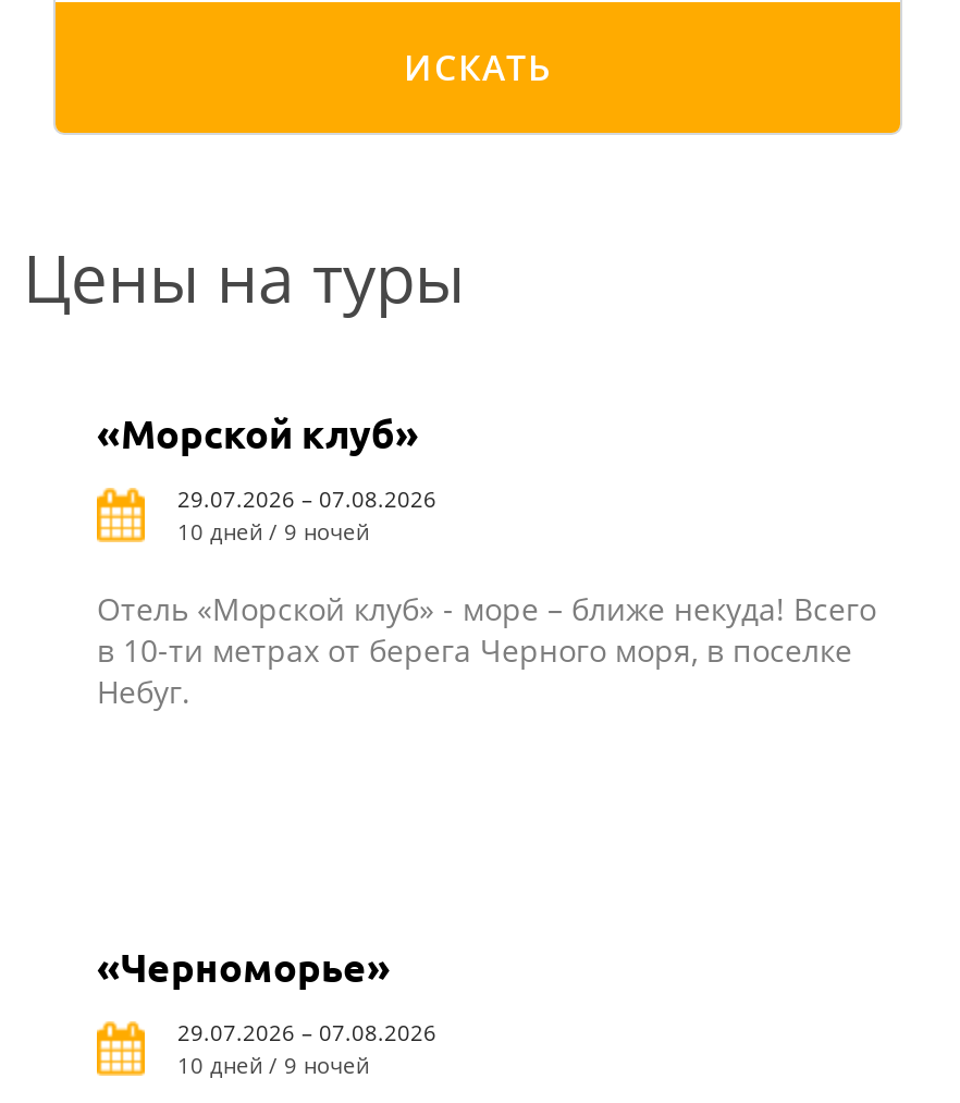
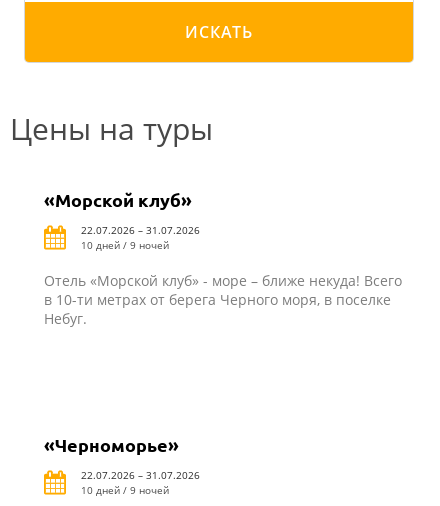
[177,483,436,514] 29.07.2026 – 07.08.2026 -> [81,223,200,237] 22.07.2026 – 31.07.2026
[177,1017,436,1047] 29.07.2026 – 07.08.2026 -> [81,468,200,482] 22.07.2026 – 31.07.2026

